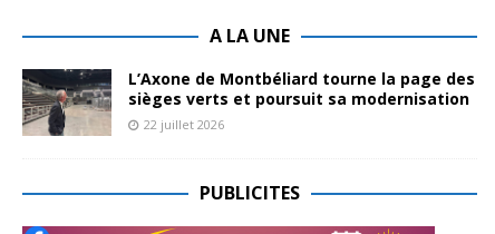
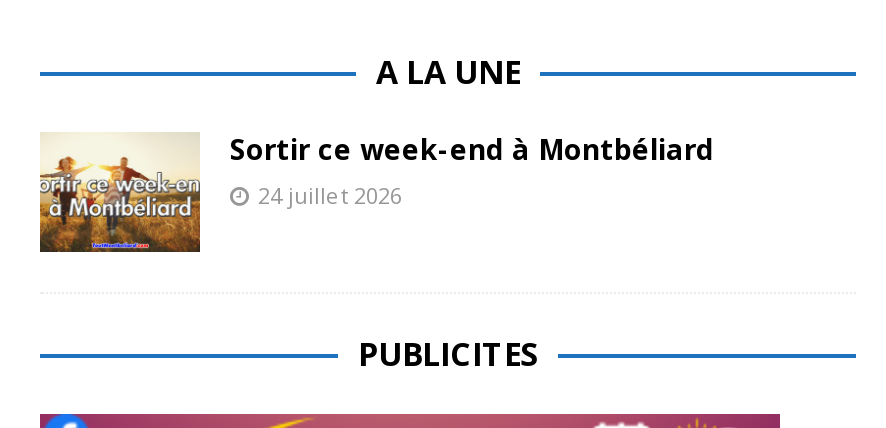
[21,67,475,136] [image] | L’Axone de Montbéliard tourne la page des | sièges verts et poursuit sa modernisation | 22 juillet 2026 -> [38,129,714,254] [image] | Sortir ce week-end à Montbéliard | 24 juillet 2026

